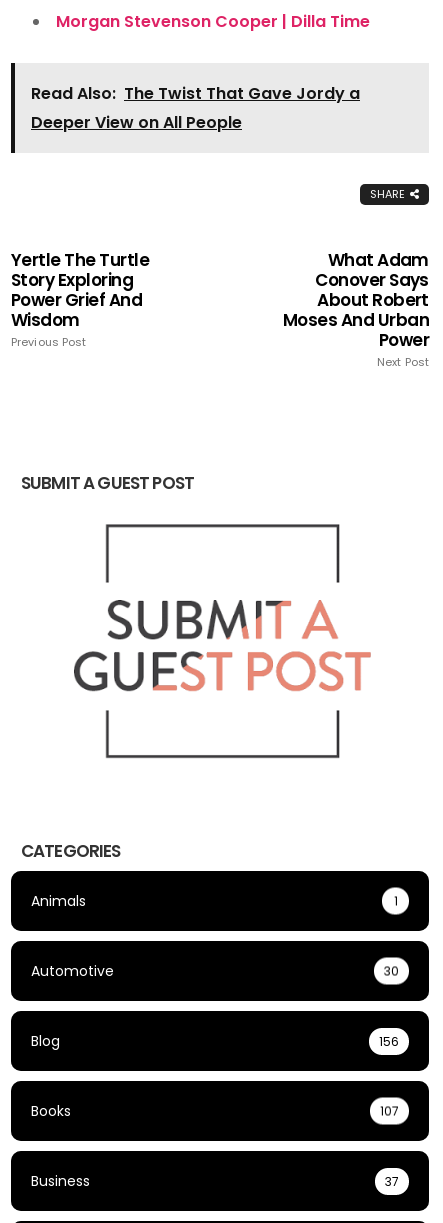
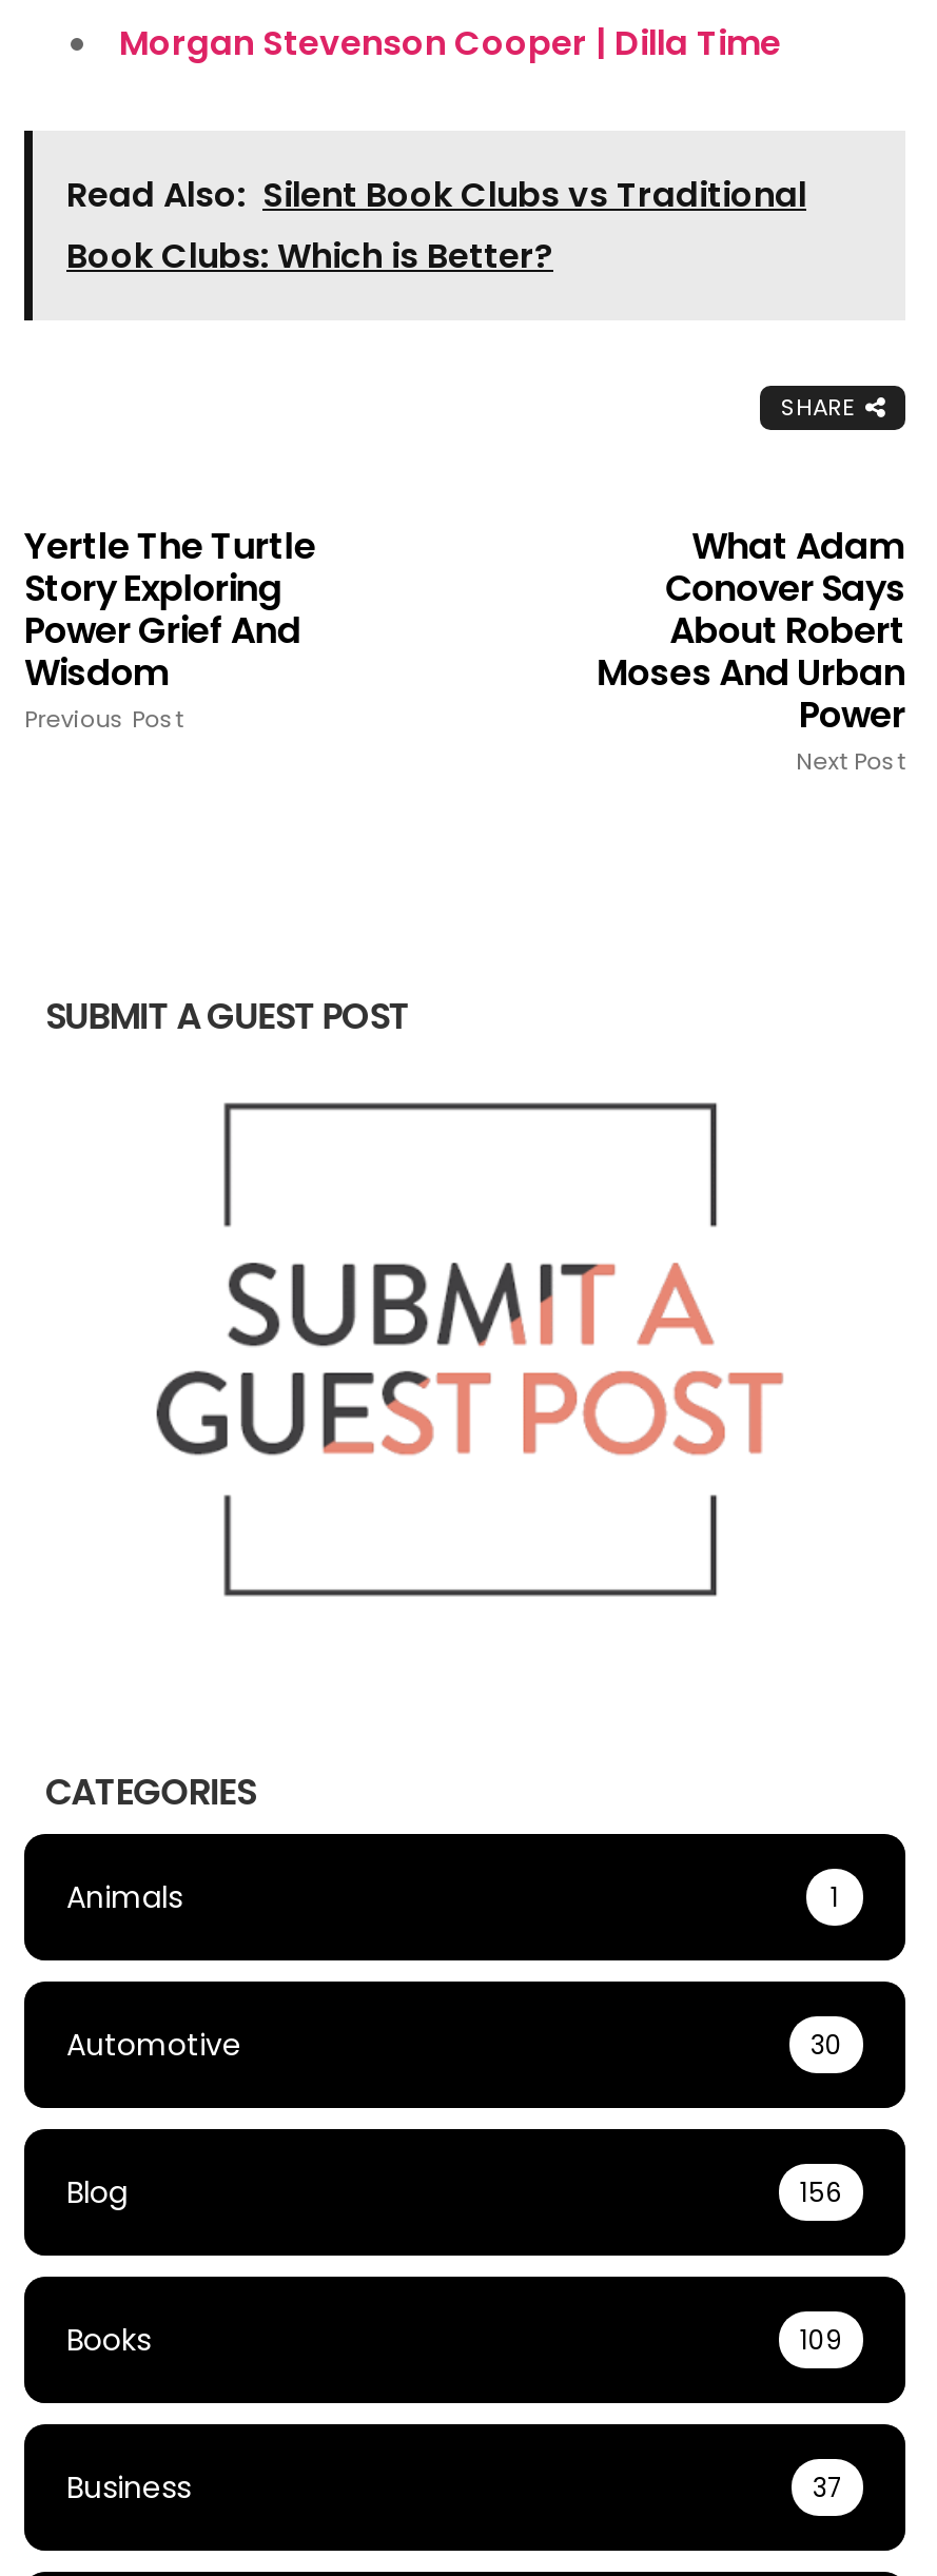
[31,81,360,133] Read Also: The Twist That Gave Jordy a | Deeper View on All People -> [66,170,806,279] Read Also: Silent Book Clubs vs Traditional | Book Clubs: Which is Better?
[380,1102,399,1119] 107 -> [800,2321,842,2357] 109

